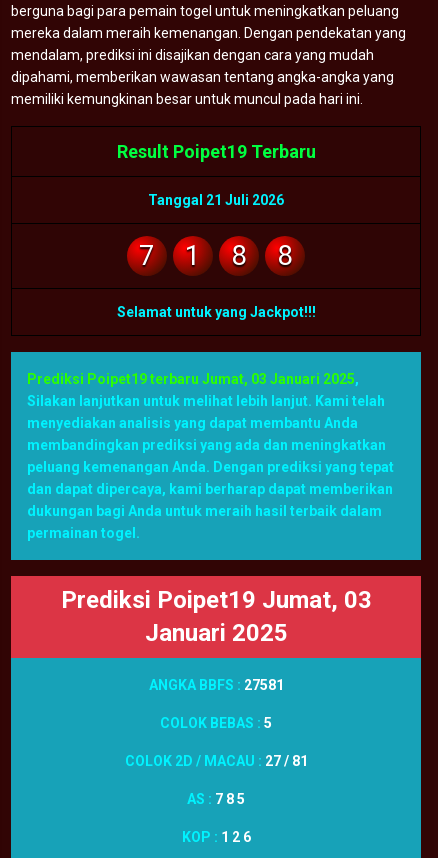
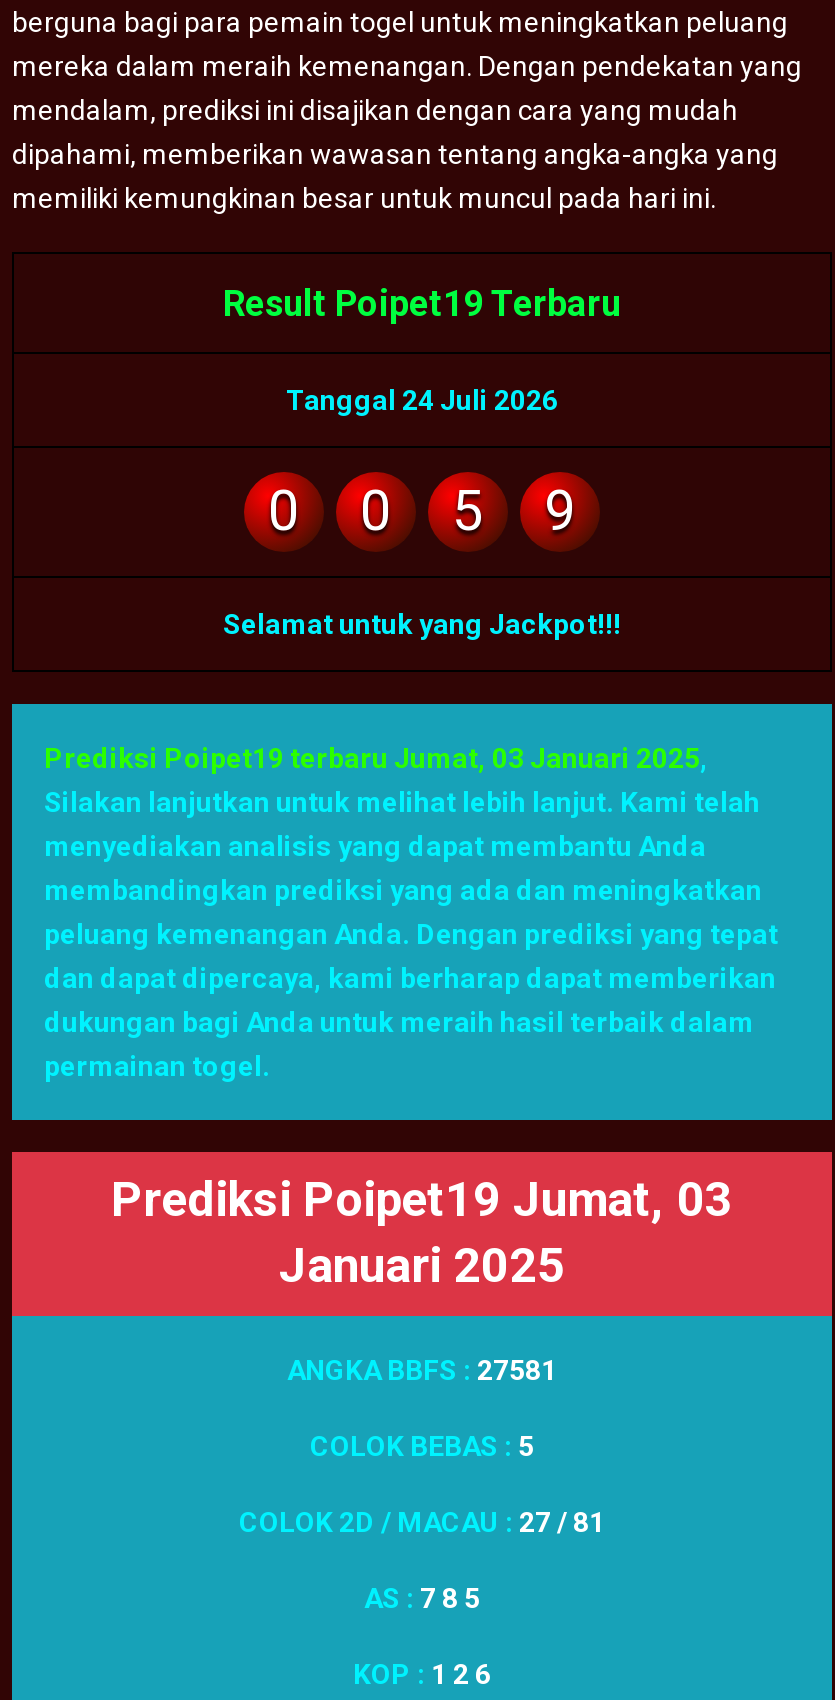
[148,192,284,208] Tanggal 21 Juli 2026 -> [286,385,558,417] Tanggal 24 Juli 2026
[139,239,155,272] 7 -> [268,479,300,545] 0
[185,239,201,272] 1 -> [360,479,392,545] 0
[231,239,247,272] 8 -> [452,479,484,545] 5
[277,239,293,272] 8 -> [544,479,576,545] 9

